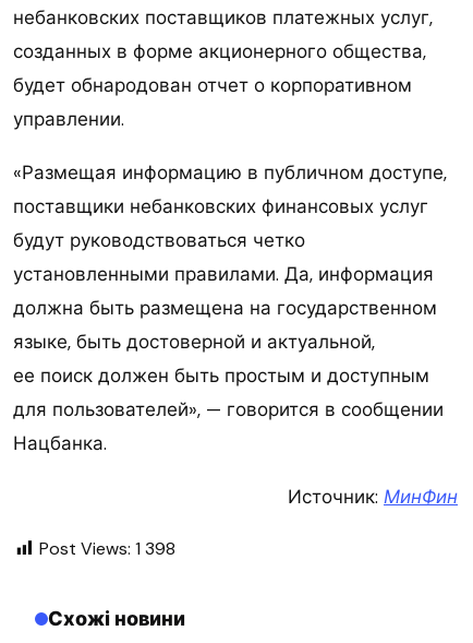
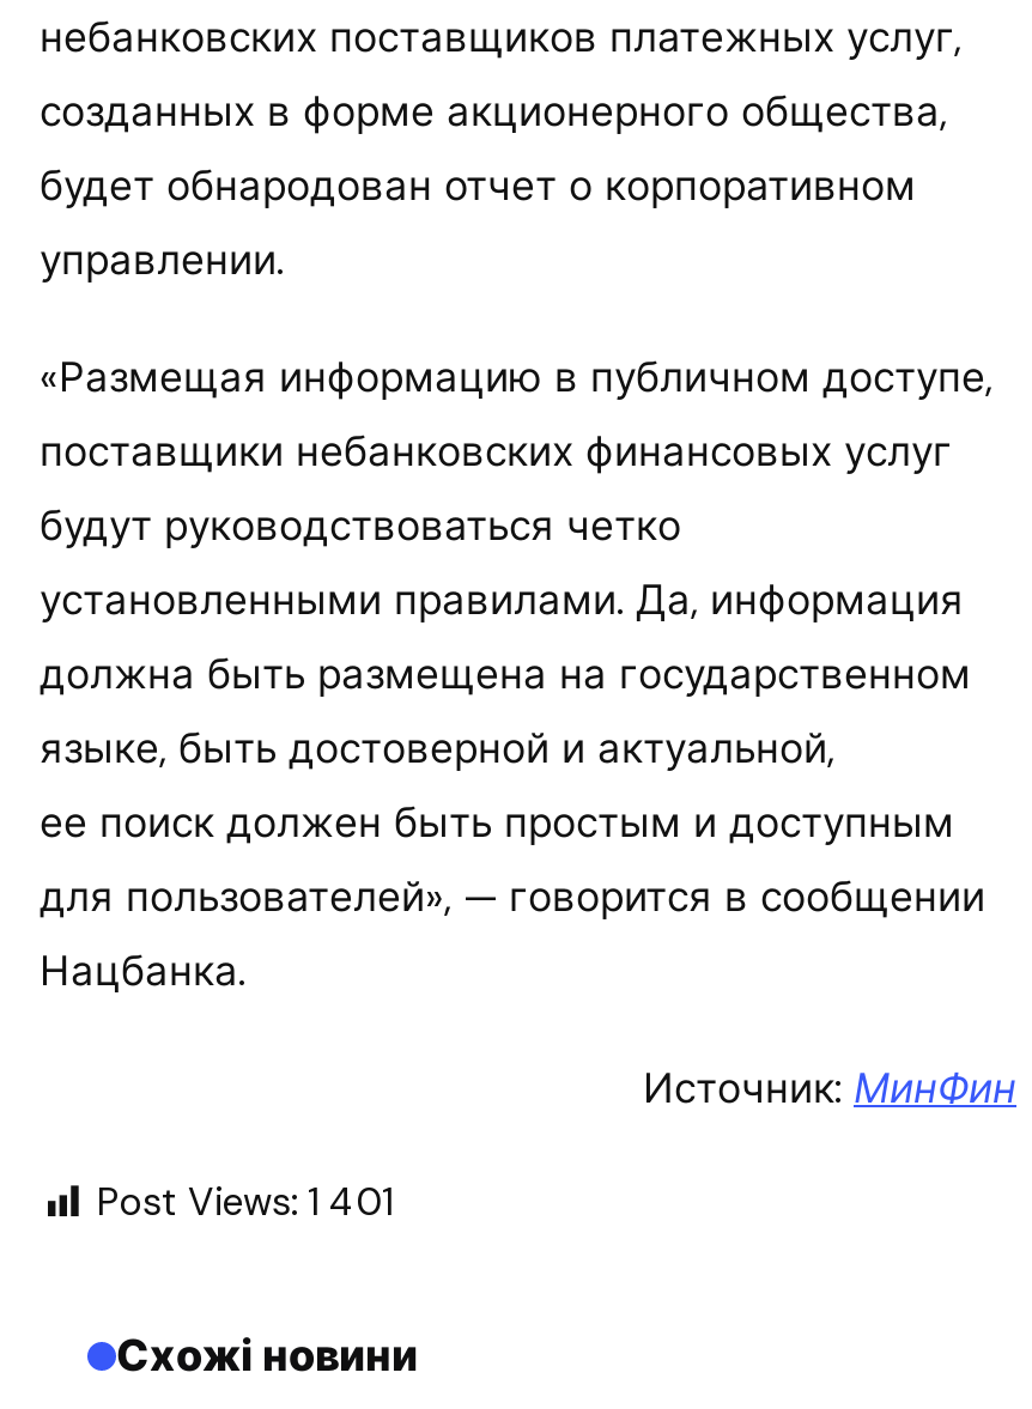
[39,537,175,560] Post Views: 1 398 -> [97,1177,394,1227] Post Views: 1 401

